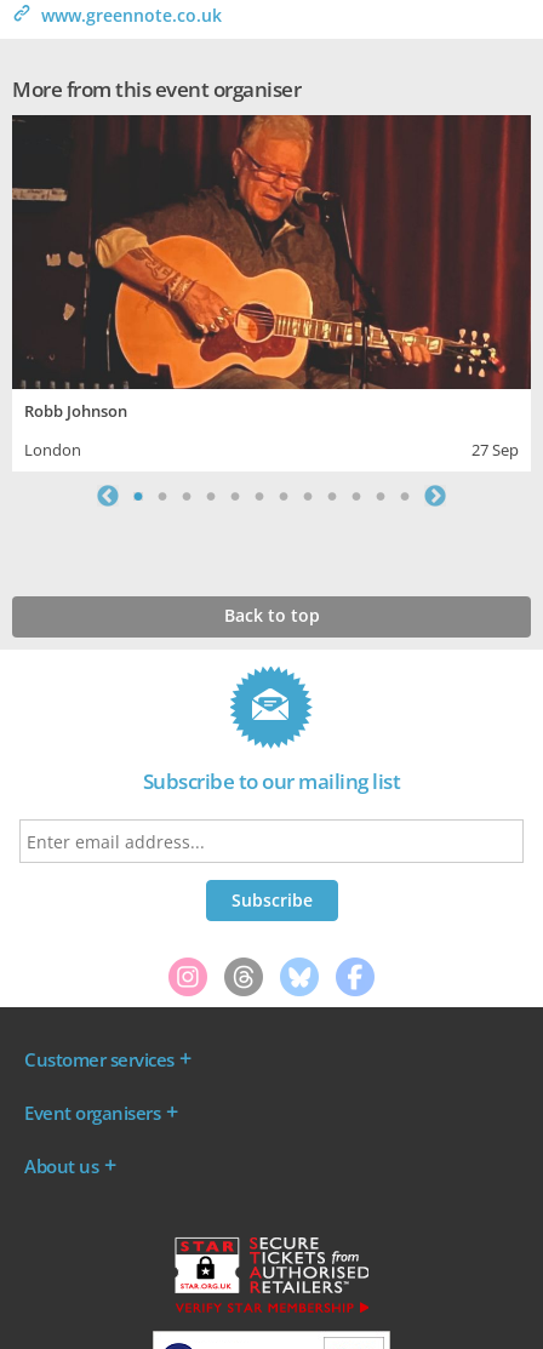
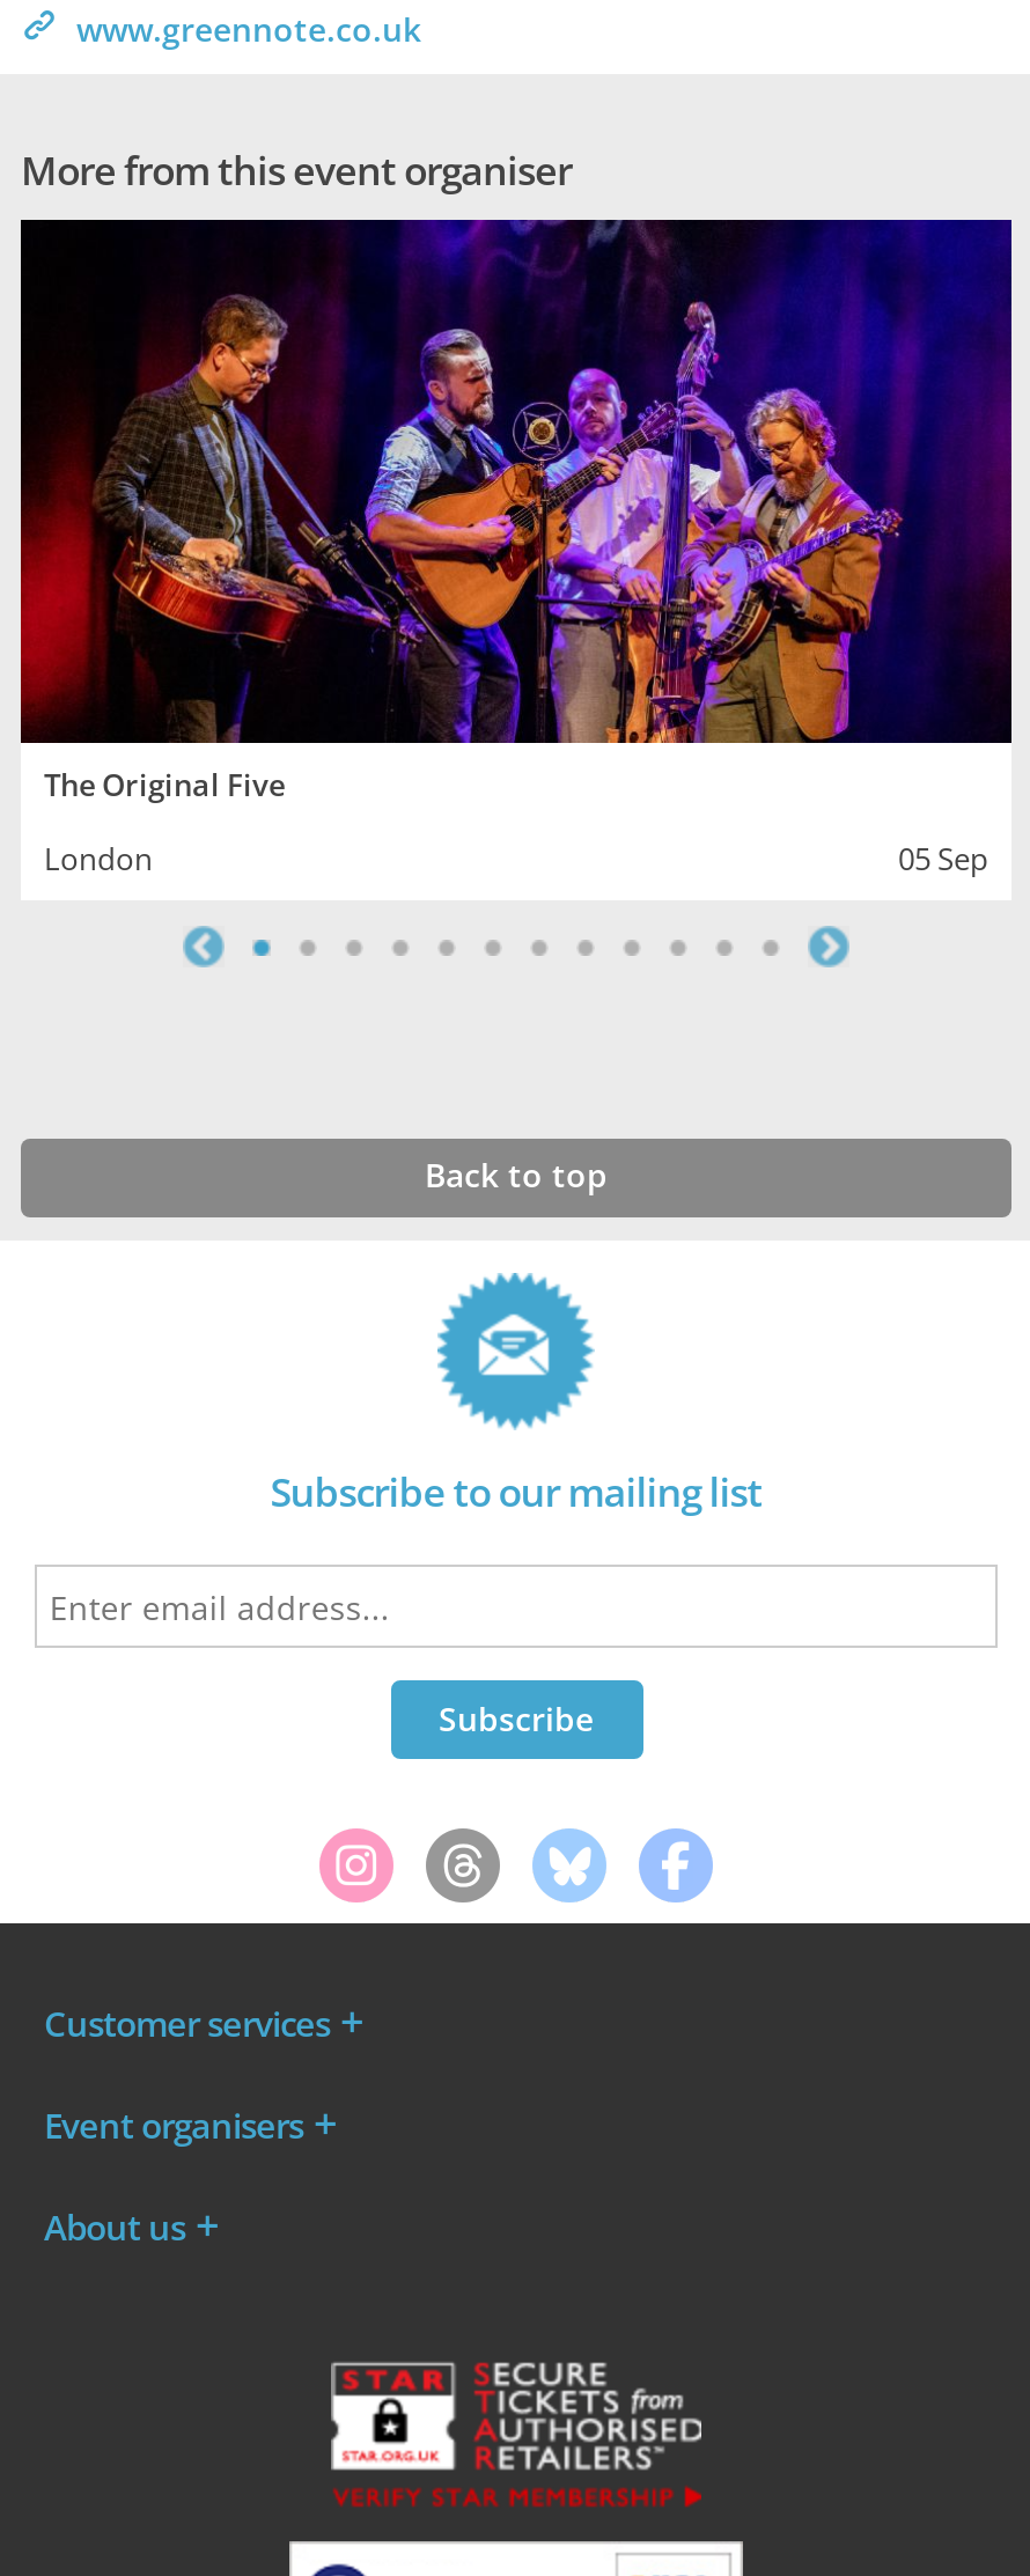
[11,114,531,422] [image] | Robb Johnson -> [19,218,1011,807] [image] | The Original Five
[471,439,519,461] 27 Sep -> [898,839,988,881] 05 Sep

